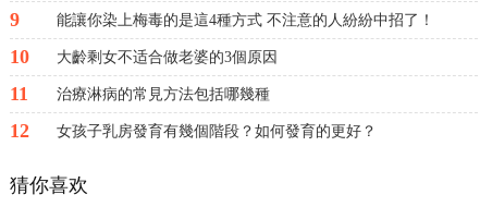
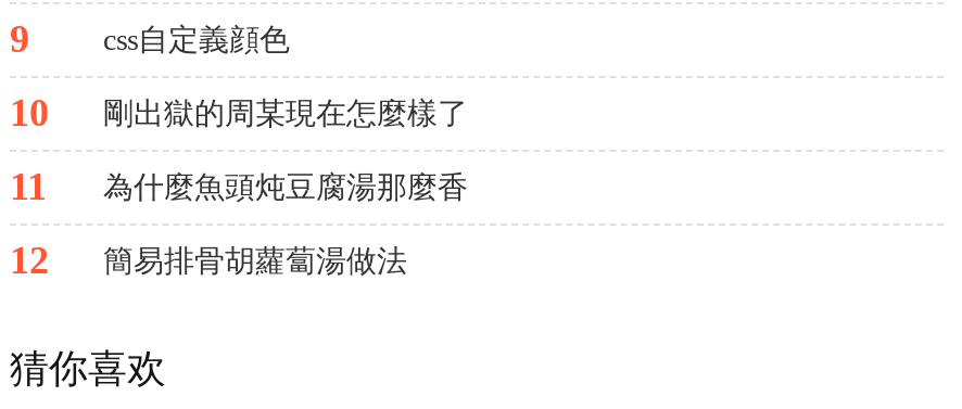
[57,12,434,28] 能讓你染上梅毒的是這4種方式 不注意的人紛紛中招了！ -> [103,23,290,56] css自定義顔色
[57,49,278,65] 大齡剩女不适合做老婆的3個原因 -> [103,97,468,129] 剛出獄的周某現在怎麼樣了
[57,86,270,102] 治療淋病的常見方法包括哪幾種 -> [103,171,468,203] 為什麼魚頭炖豆腐湯那麼香
[57,123,377,139] 女孩子乳房發育有幾個階段？如何發育的更好？ -> [103,244,407,277] 簡易排骨胡蘿蔔湯做法

